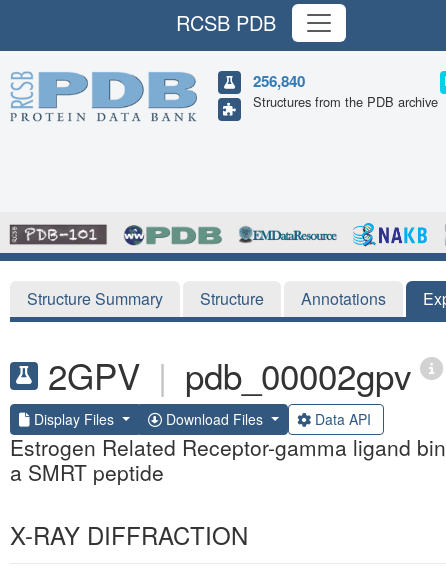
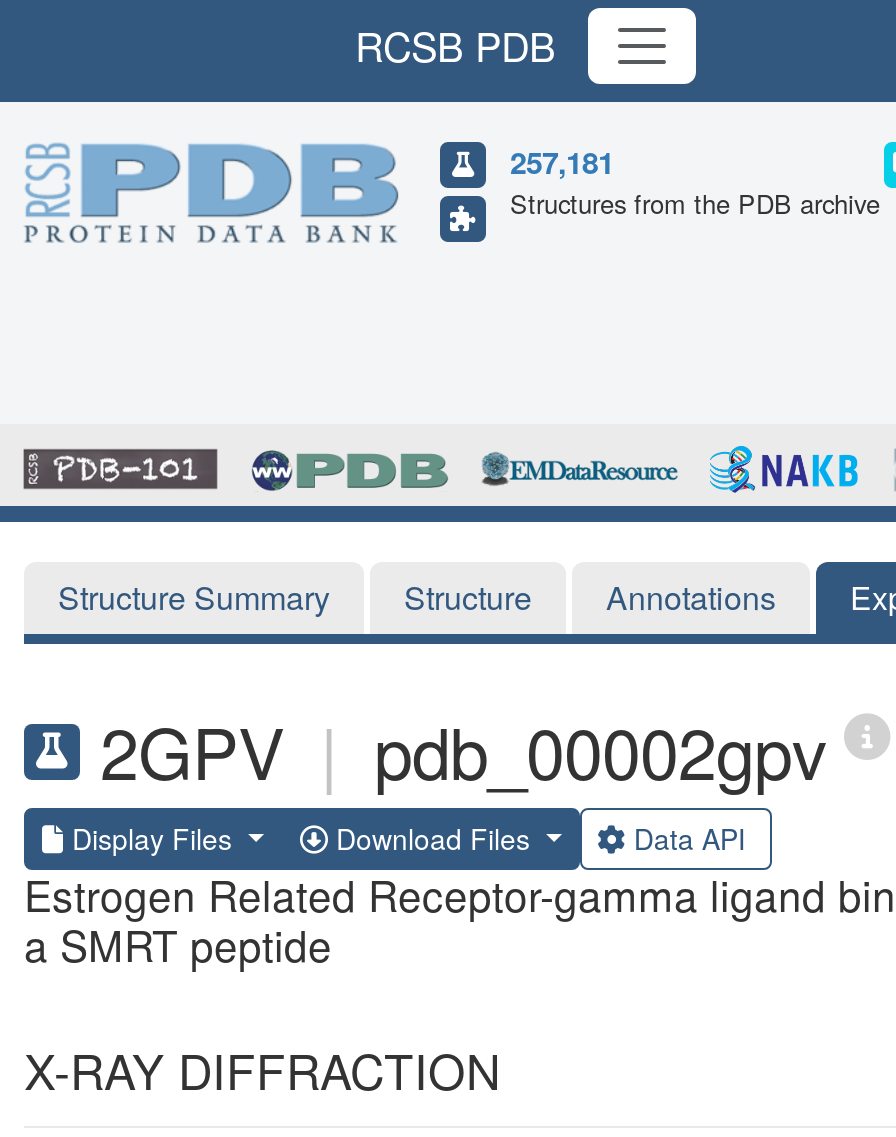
[253,70,305,92] 256,840 -> [510,140,614,184] 257,181

